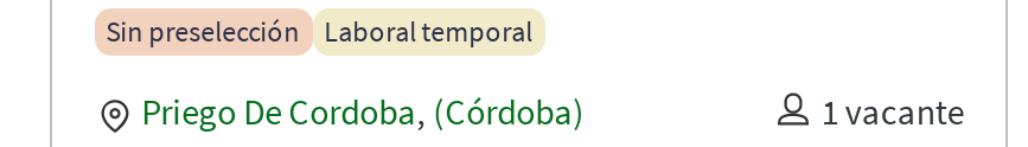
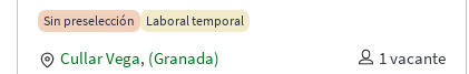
[141,90,585,135] Priego De Cordoba, (Córdoba) -> [60,47,219,68] Cullar Vega, (Granada)

